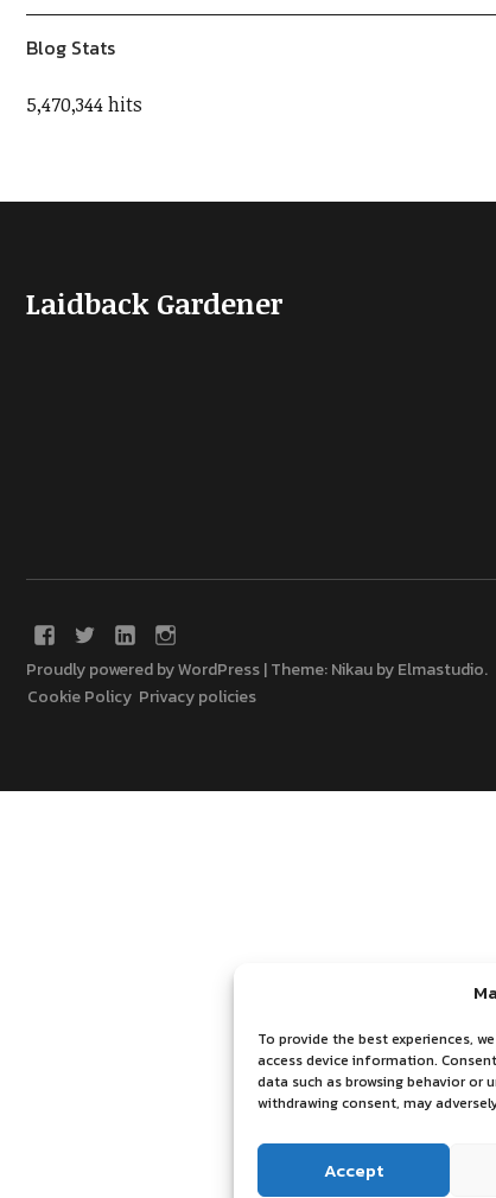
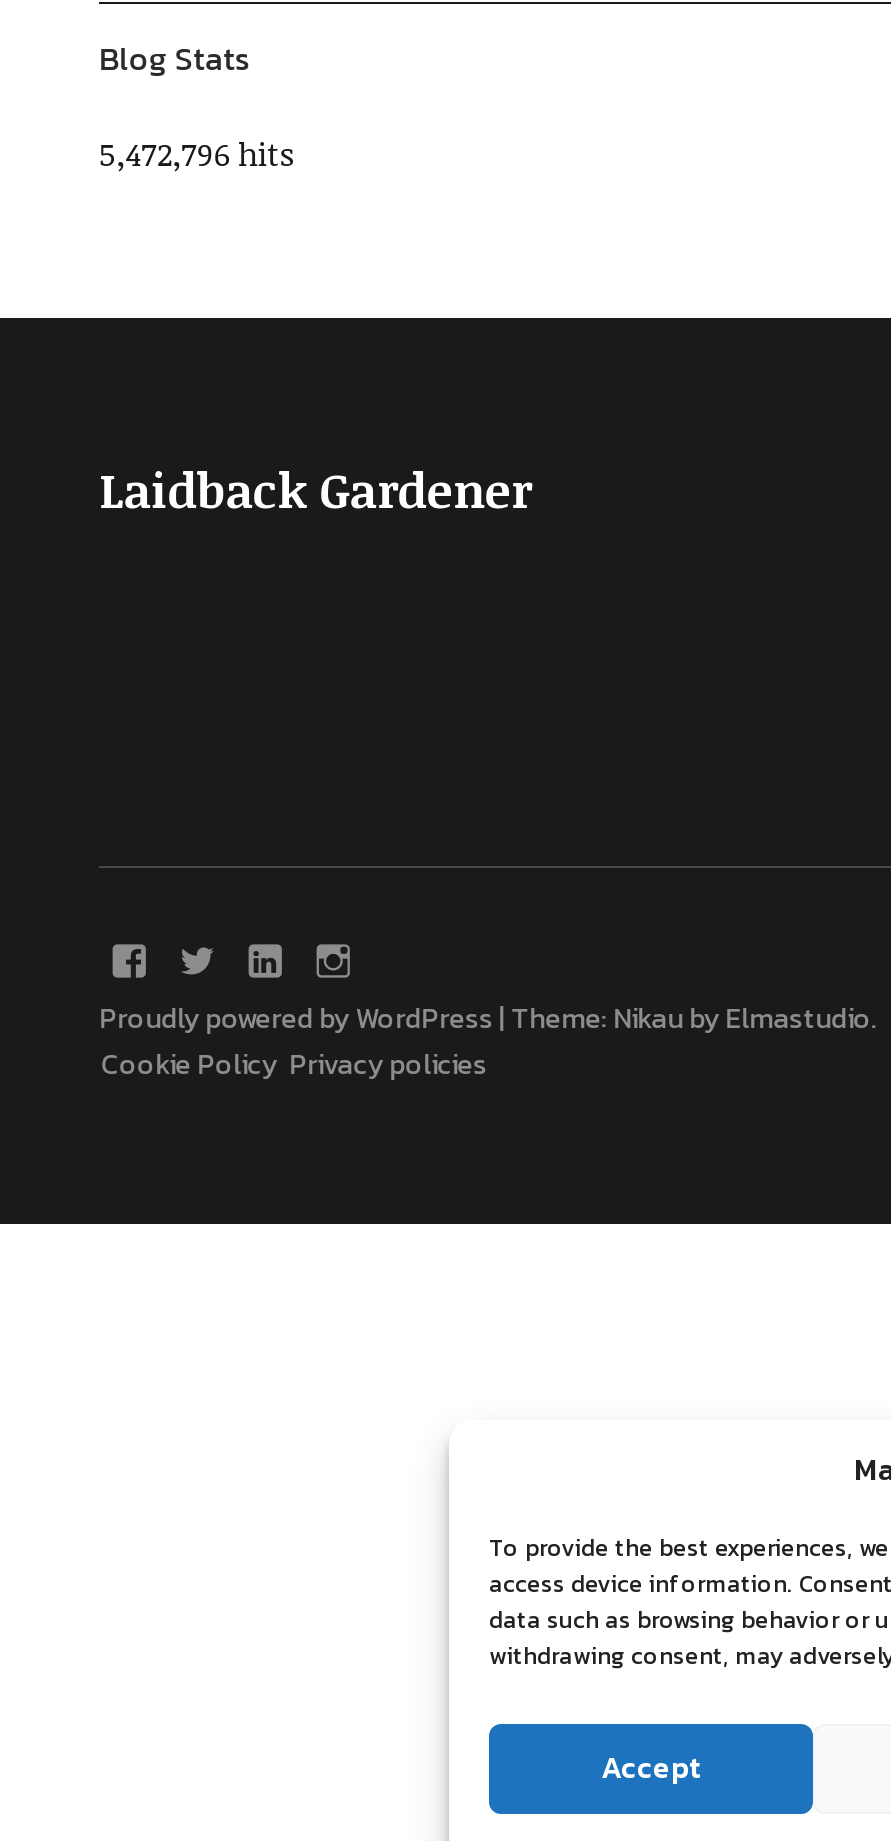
[26,91,143,117] 5,470,344 hits -> [99,132,295,176] 5,472,796 hits

